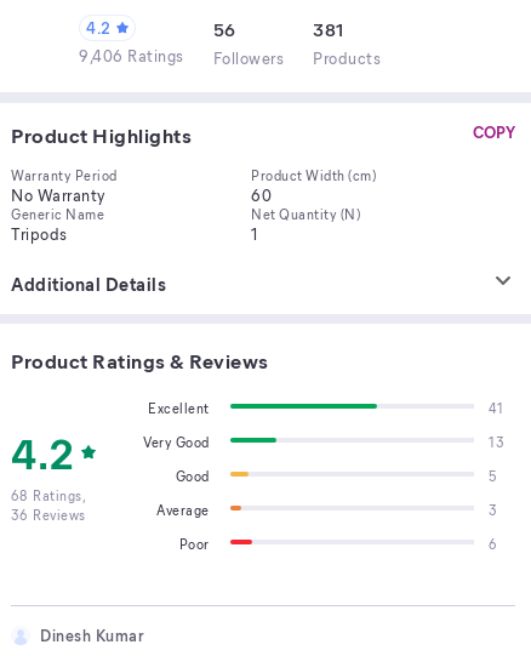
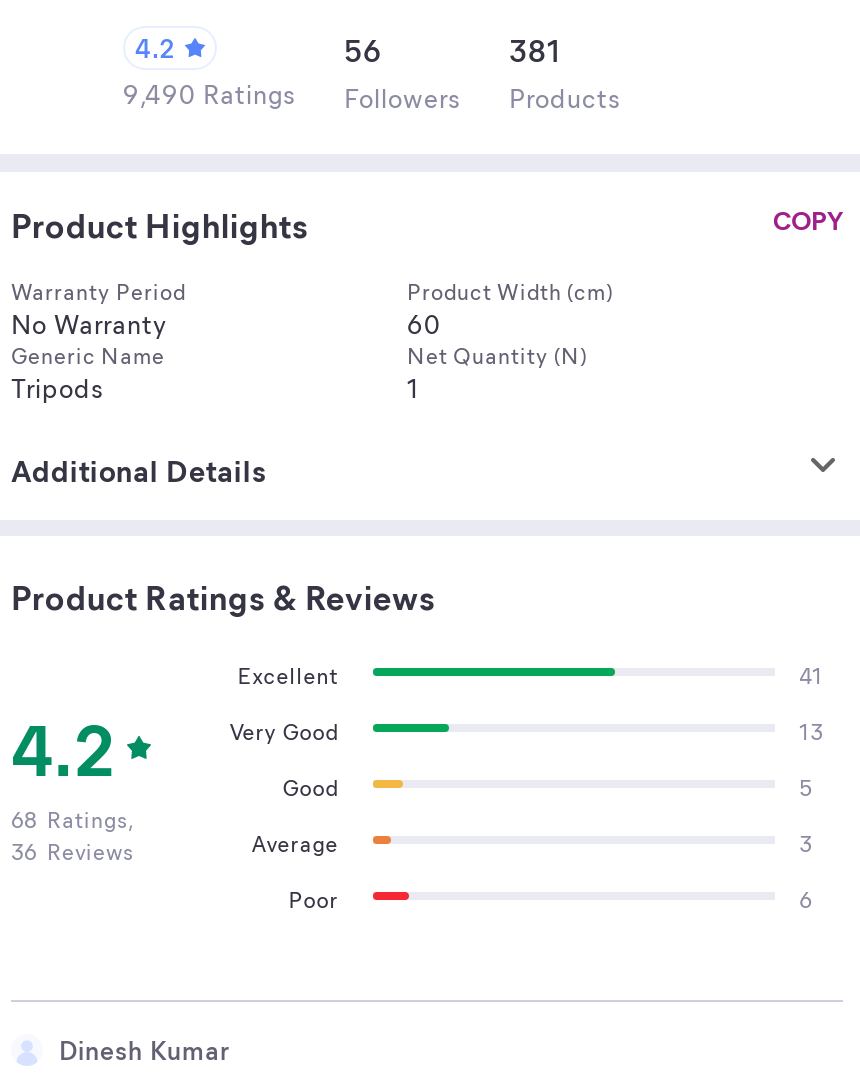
[79,45,381,68] 9,406 Ratings Followers Products -> [123,76,621,114] 9,490 Ratings Followers Products

